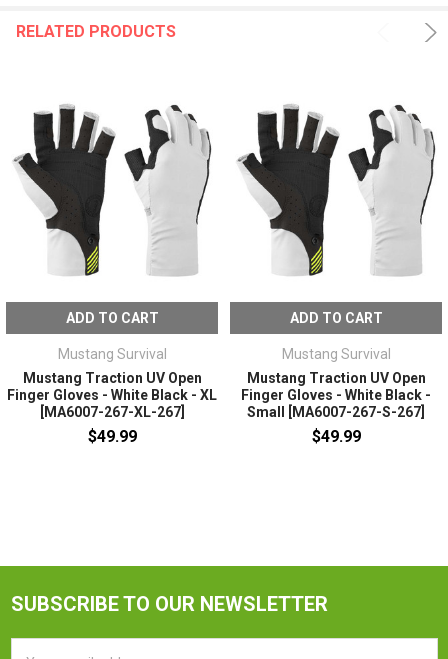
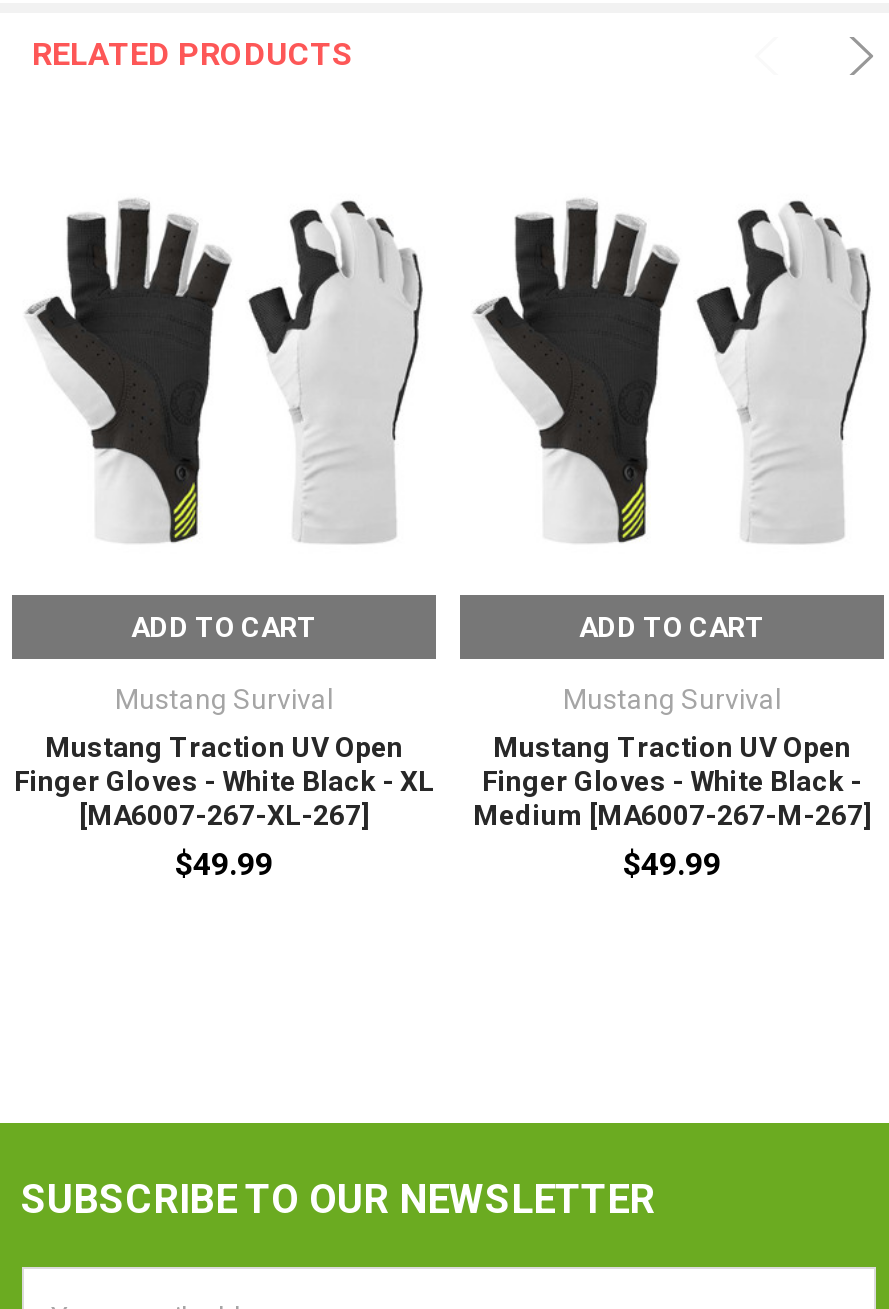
[247,404,425,420] Small [MA6007-267-S-267] -> [473,800,871,832] Medium [MA6007-267-M-267]

